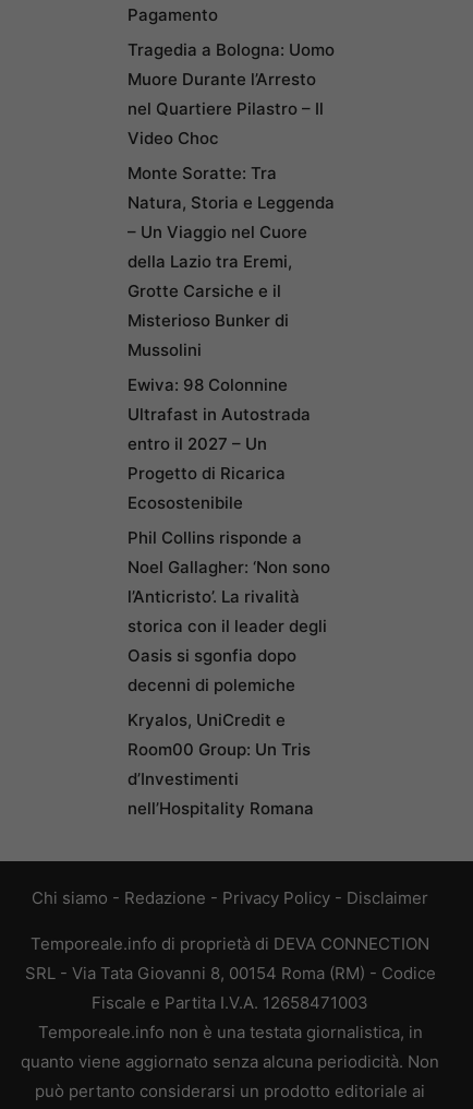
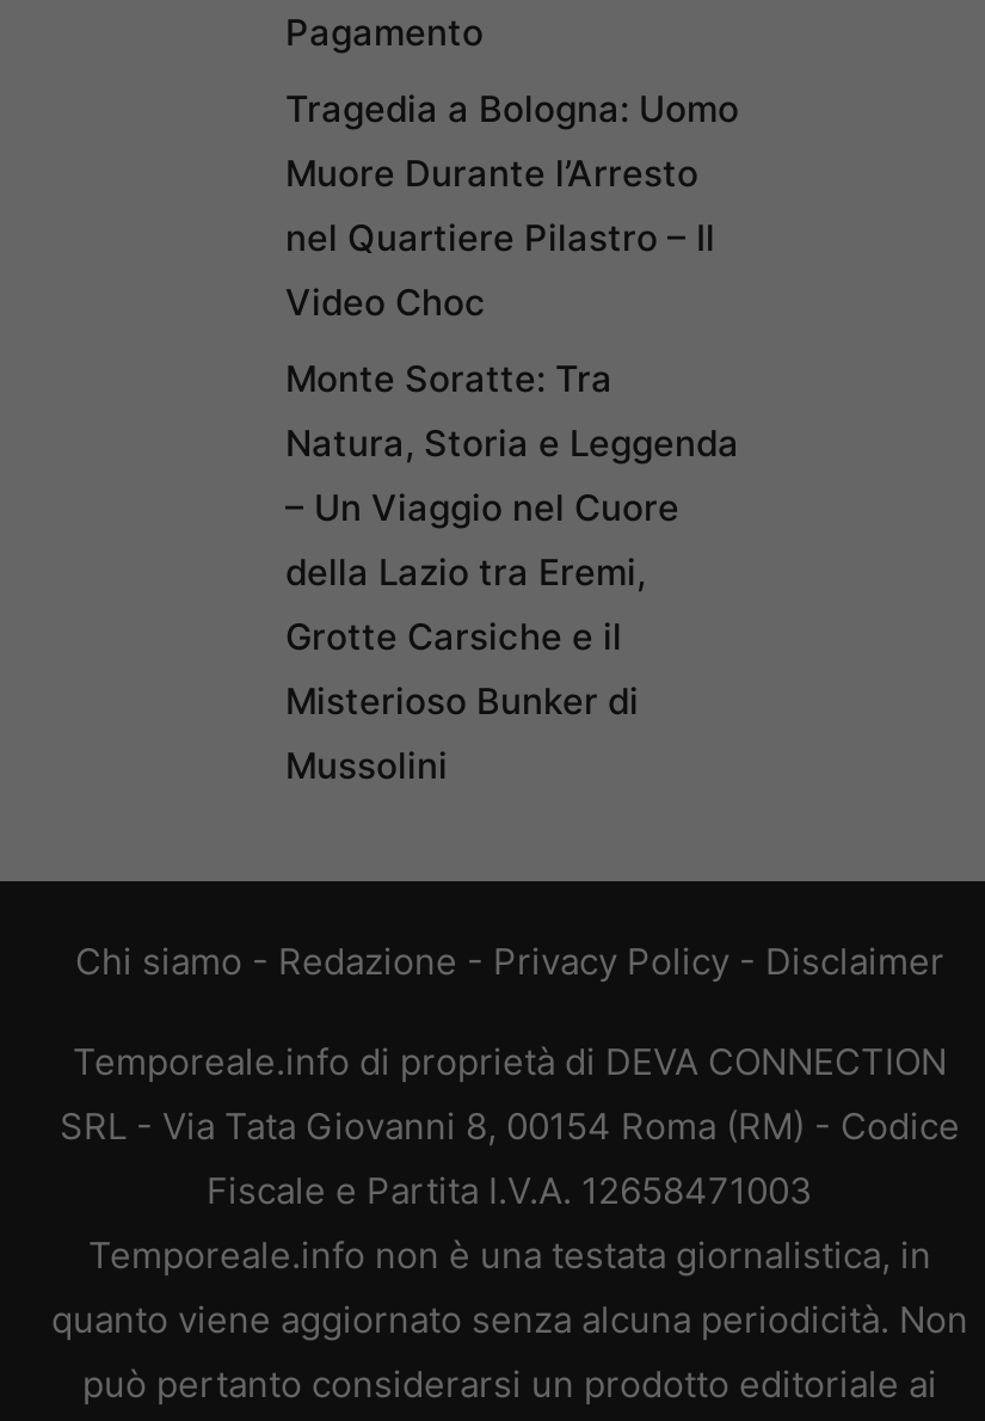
[128,375,330,819] Ewiva: 98 Colonnine | Ultrafast in Autostrada | entro il 2027 – Un | Progetto di Ricarica | Ecosostenibile | Phil Collins risponde a | Noel Gallagher: ‘Non sono | l’Anticristo’. La rivalità | storica con il leader degli | Oasis si sgonfia dopo | decenni di polemiche | Kryalos, UniCredit e | Room00 Group: Un Tris | d’Investimenti | nell’Hospitality Romana -> none

